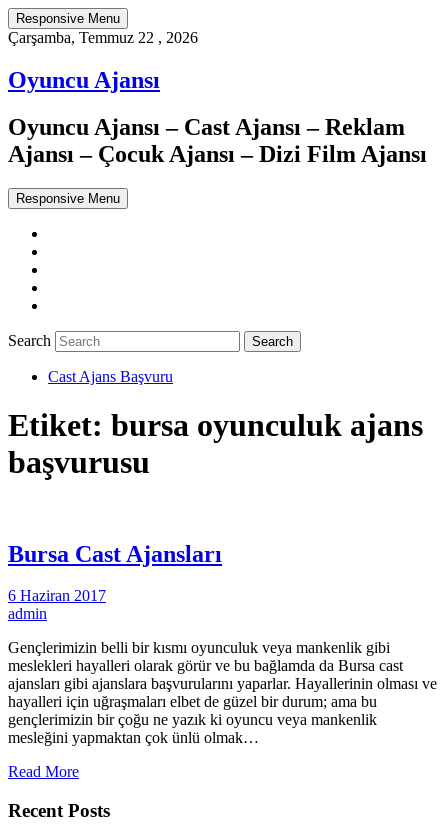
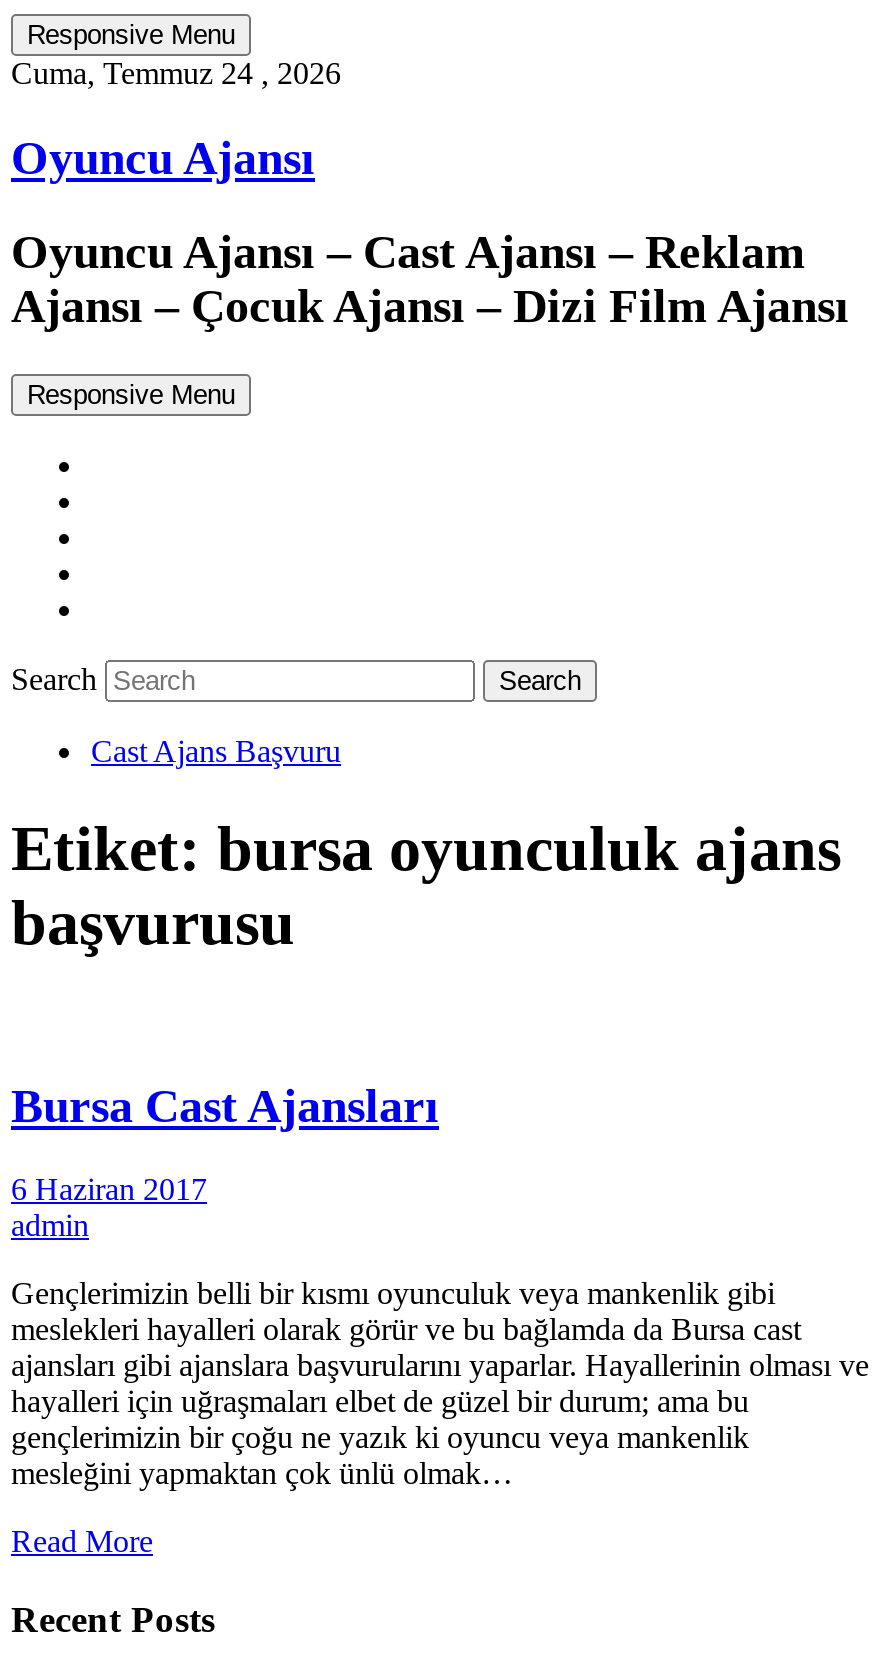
[8,29,198,46] Çarşamba, Temmuz 22 , 2026 -> [11,56,341,90] Cuma, Temmuz 24 , 2026

